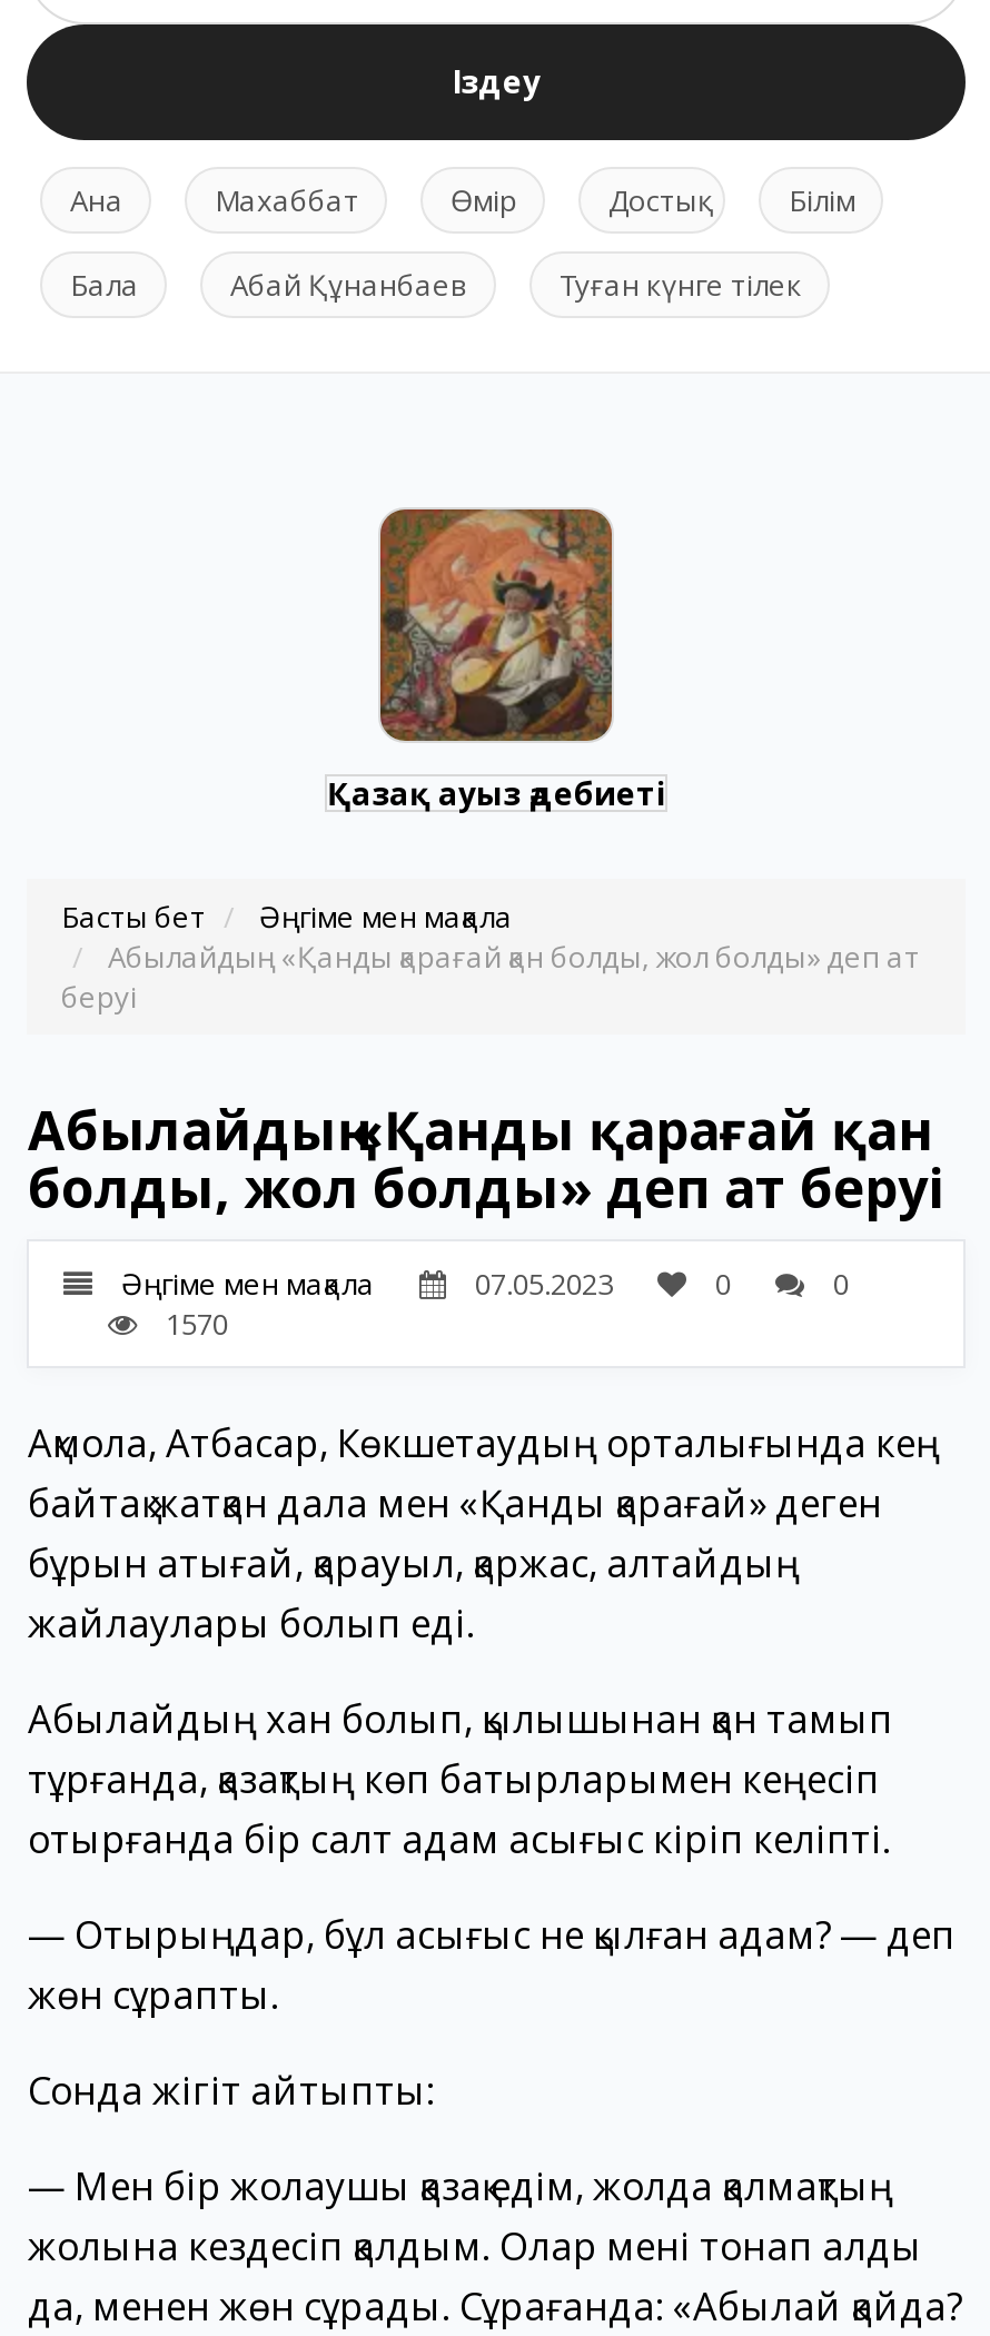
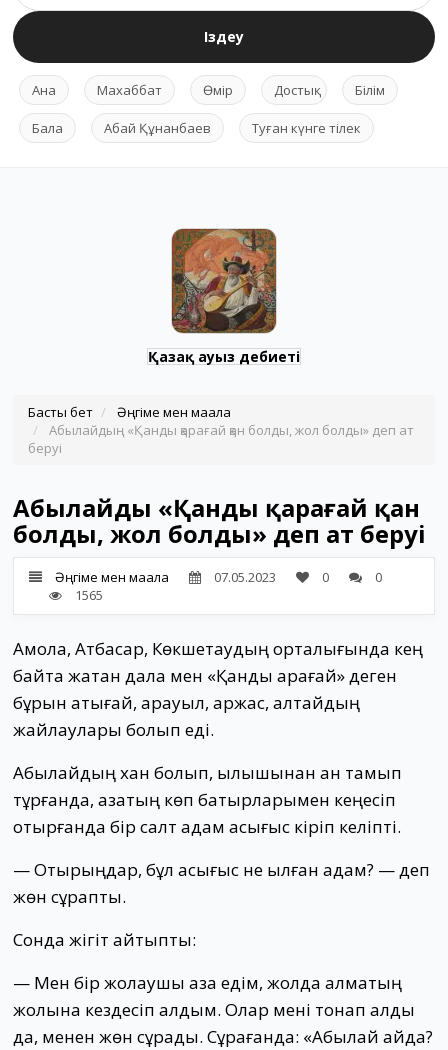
[159,1304,228,1344] 1570 -> [72,586,103,604] 1565

